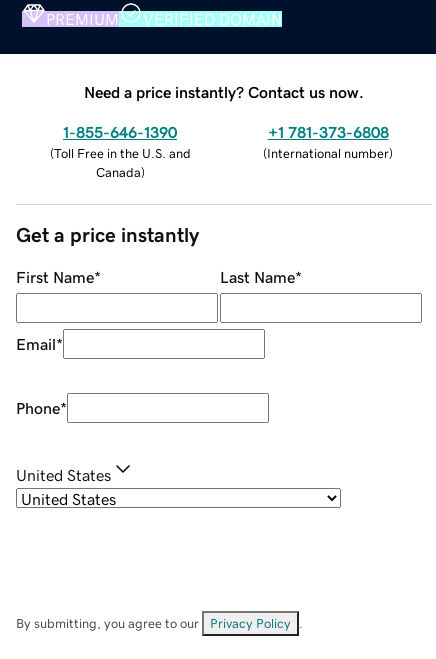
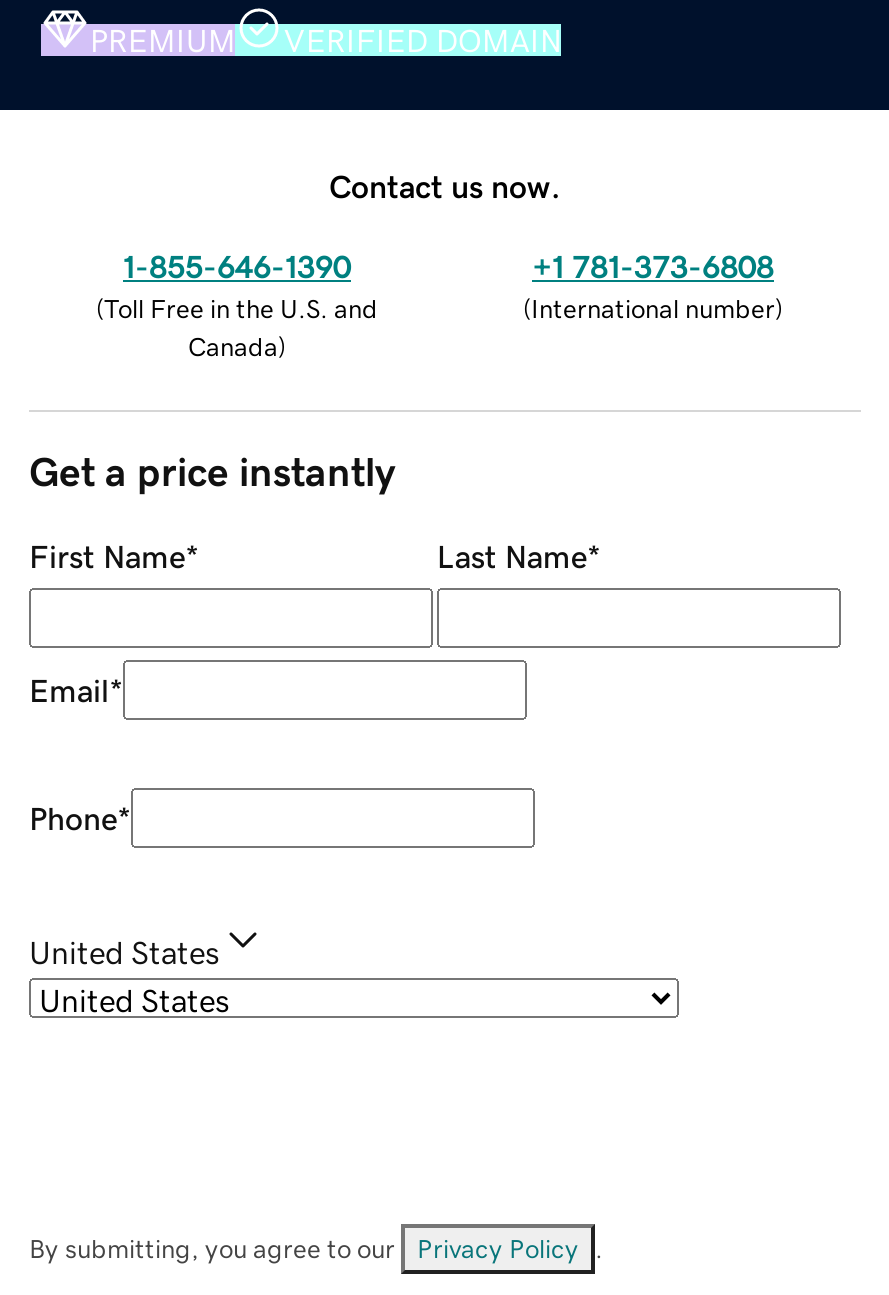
[84,84,364,100] Need a price instantly? Contact us now. -> [329,169,561,201] Contact us now.

